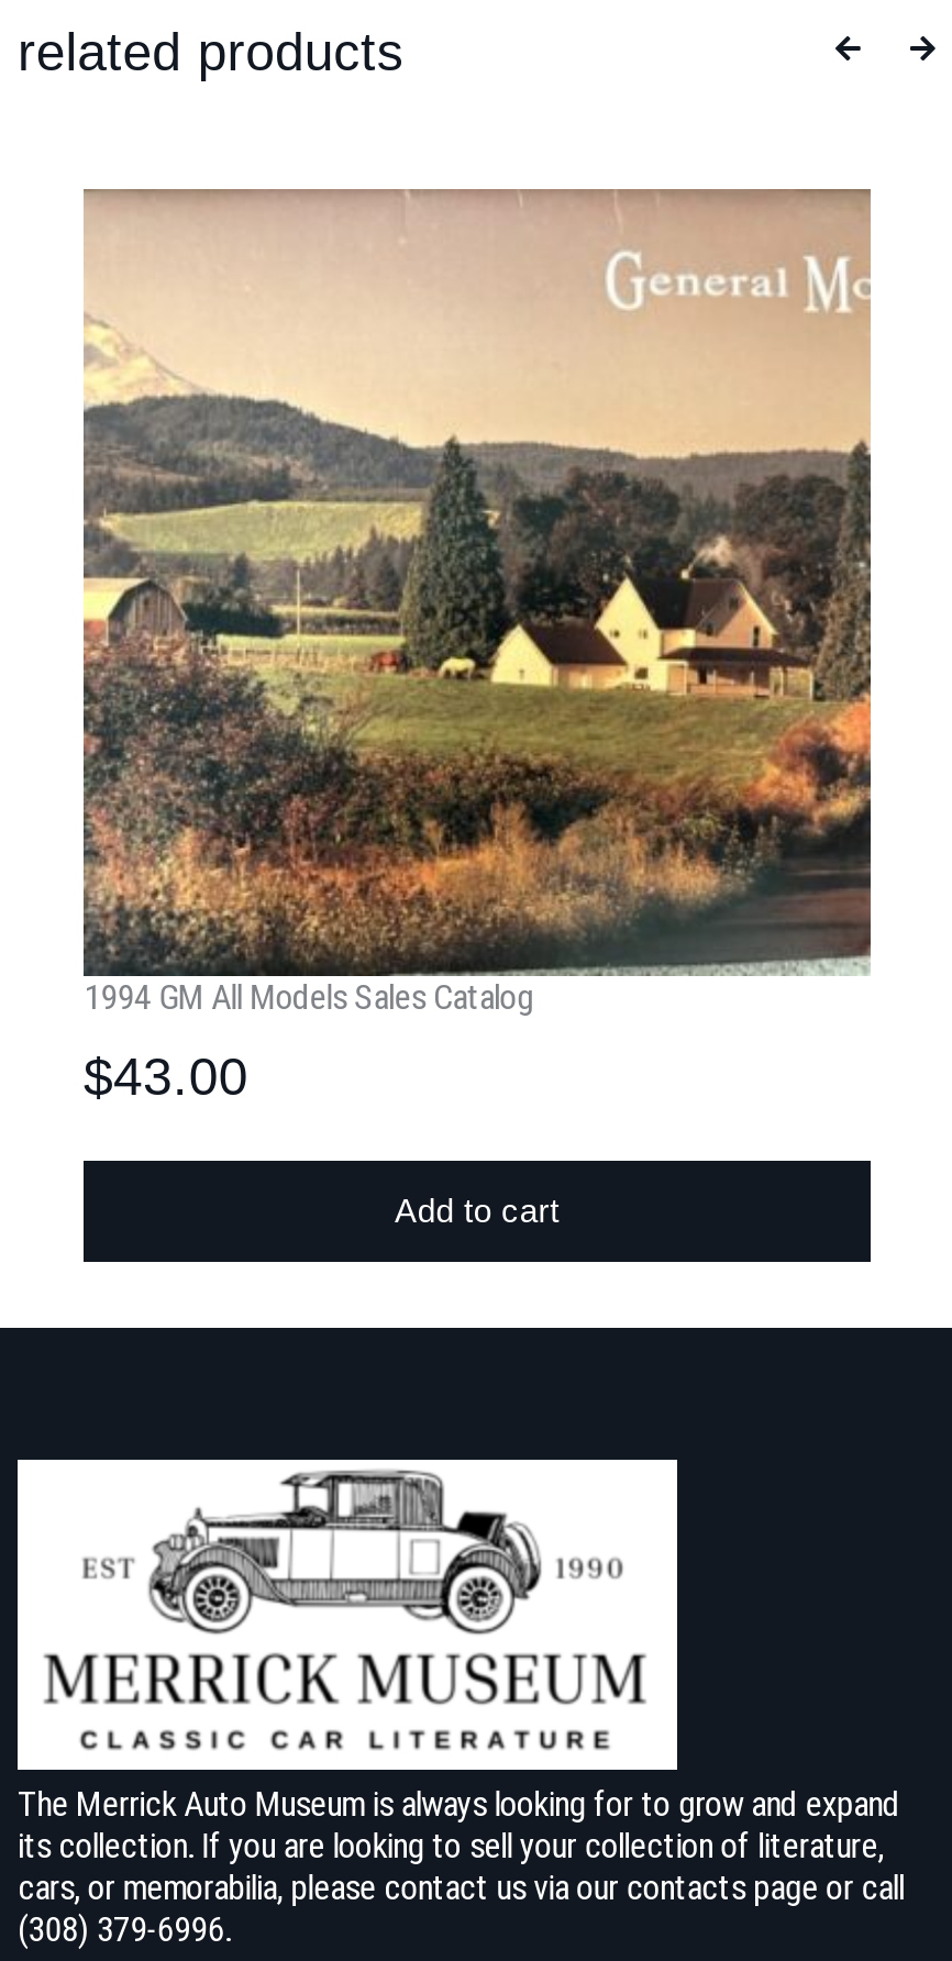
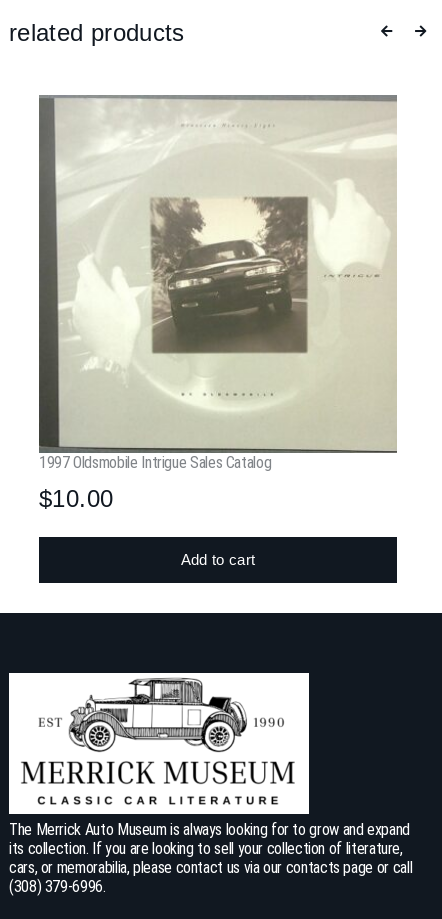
[81,189,871,1019] [image] | 1994 GM All Models Sales Catalog -> [38,95,397,472] [image] | 1997 Oldsmobile Intrigue Sales Catalog
[84,1047,248,1106] $43.00 -> [39,485,114,512] $10.00

